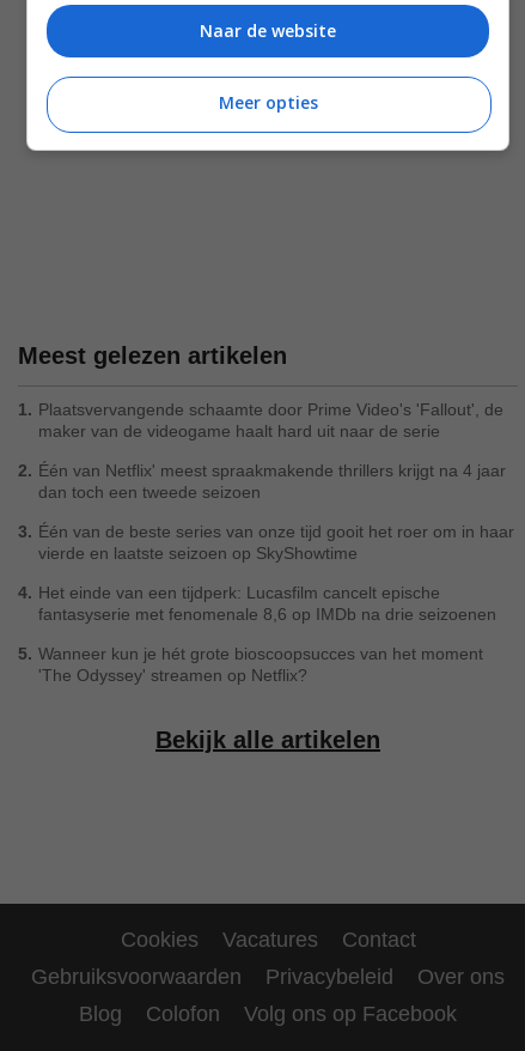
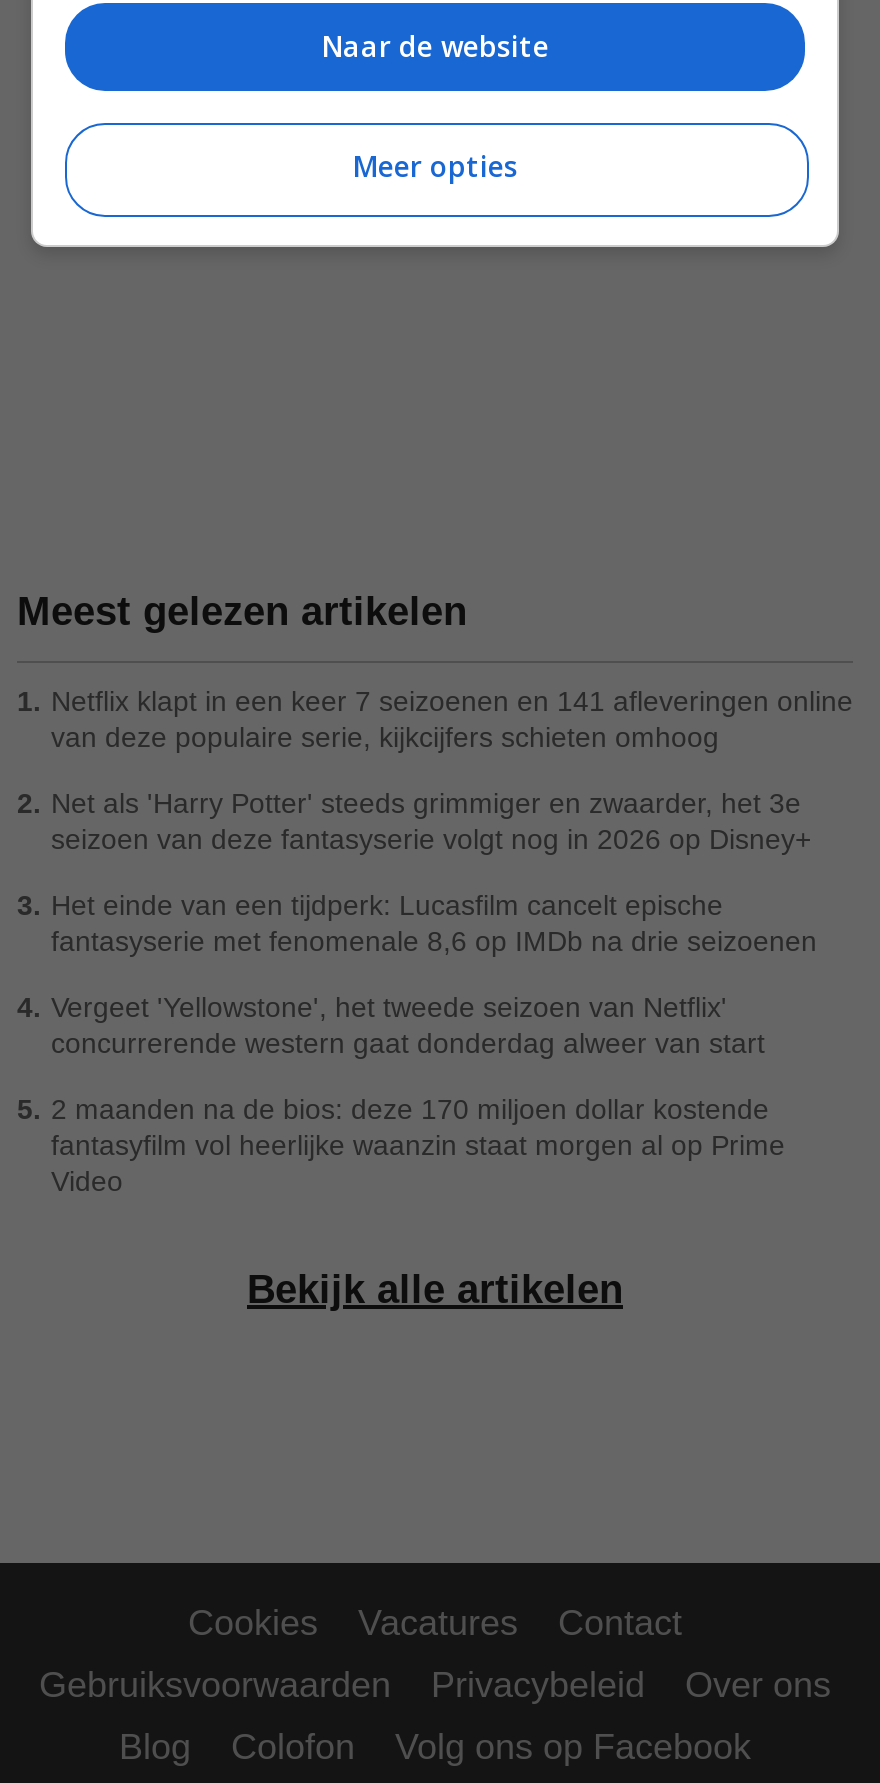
[18,400,514,602] 1. Plaatsvervangende schaamte door Prime Video's 'Fallout', de | maker van de videogame haalt hard uit naar de serie | 2. Één van Netflix' meest spraakmakende thrillers krijgt na 4 jaar | dan toch een tweede seizoen | 3. Één van de beste series van onze tijd gooit het roer om in haar | vierde en laatste seizoen op SkyShowtime | 4. Het einde van een tijdperk: Lucasfilm cancelt epische -> [17,685,853,921] 1. Netflix klapt in een keer 7 seizoenen en 141 afleveringen online | van deze populaire serie, kijkcijfers schieten omhoog | 2. Net als 'Harry Potter' steeds grimmiger en zwaarder, het 3e | seizoen van deze fantasyserie volgt nog in 2026 op Disney+ | 3. Het einde van een tijdperk: Lucasfilm cancelt epische
moved [38,605,496,624] -> [51,925,817,957]: fantasyserie met fenomenale 8,6 op IMDb na drie seizoenen
[18,644,483,685] 5. Wanneer kun je hét grote bioscoopsucces van het moment | 'The Odyssey' streamen op Netflix? -> [17,991,785,1197] 4. Vergeet 'Yellowstone', het tweede seizoen van Netflix' | concurrerende western gaat donderdag alweer van start | 5. 2 maanden na de bios: deze 170 miljoen dollar kostende | fantasyfilm vol heerlijke waanzin staat morgen al op Prime | Video

